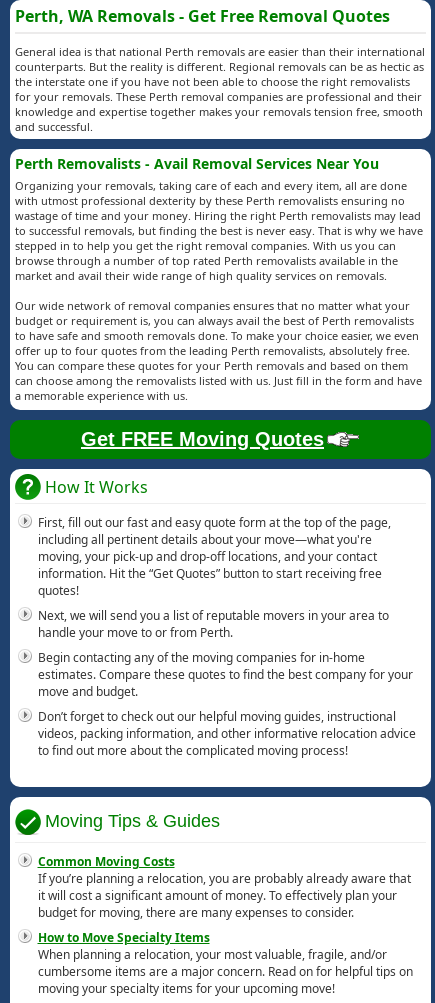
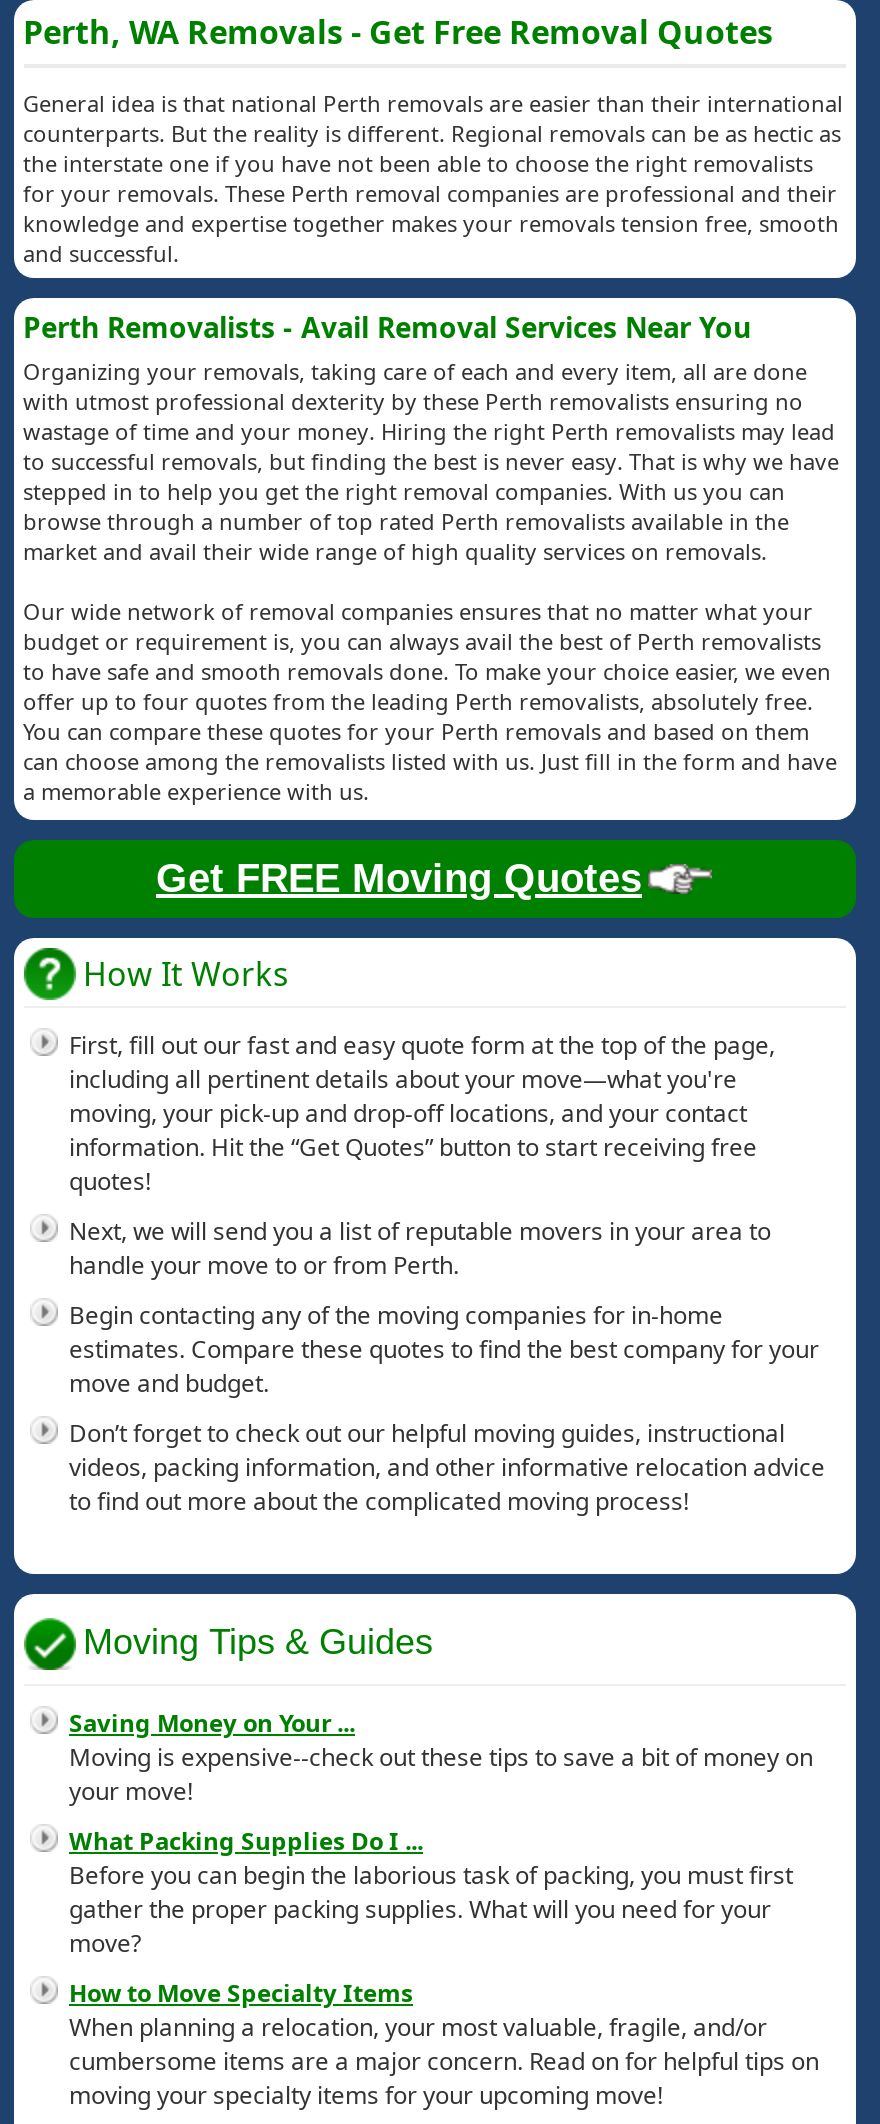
[37,853,410,921] Common Moving Costs | If you’re planning a relocation, you are probably already aware that | it will cost a significant amount of money. To effectively plan your | budget for moving, there are many expenses to consider. -> [69,1706,813,1960] Saving Money on Your... | Moving is expensive--check out these tips to save a bit of money on | your move! | What Packing Supplies Do I... | Before you can begin the laborious task of packing, you must first | gather the proper packing supplies. What will you need for your | move?

